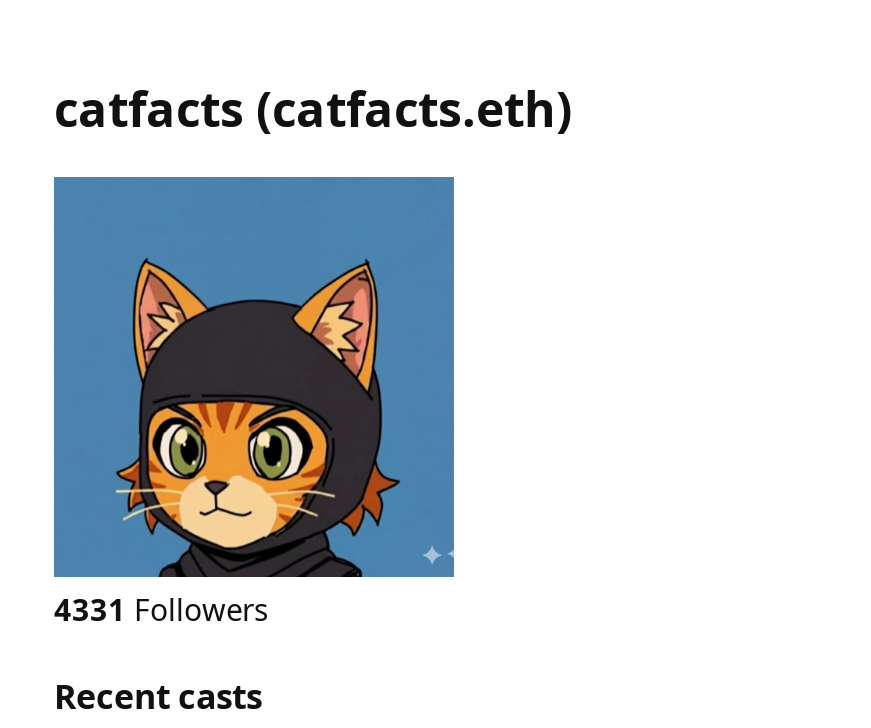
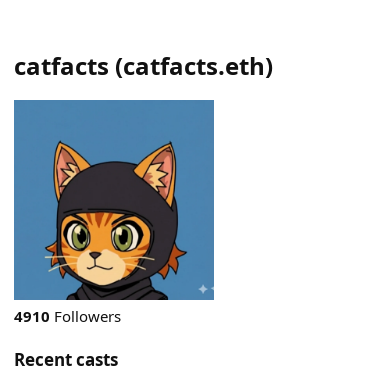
[54,589,268,629] 4331 Followers -> [14,306,121,326] 4910 Followers

